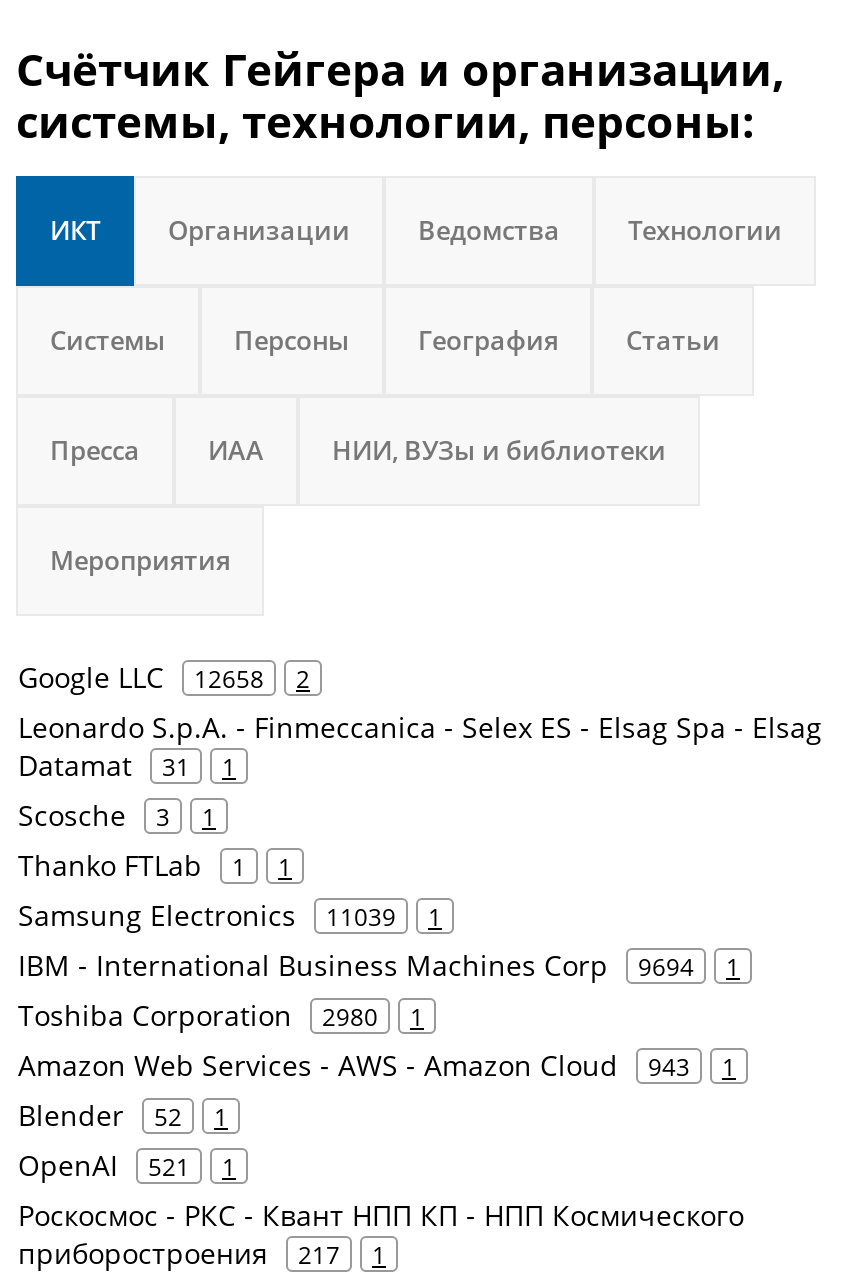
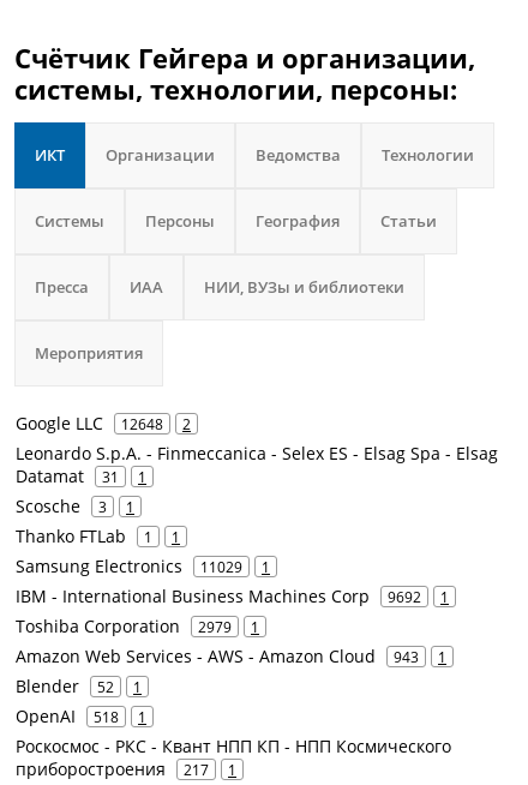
[18,658,310,696] Google LLC 12658 2 -> [16,412,191,435] Google LLC 12648 2
[18,896,442,934] Samsung Electronics 11039 1 -> [16,555,270,577] Samsung Electronics 11029 1
[18,946,740,984] IBM - International Business Machines Corp 9694 1 -> [16,585,449,607] IBM - International Business Machines Corp 9692 1
[18,996,424,1034] Toshiba Corporation 2980 1 -> [16,615,259,637] Toshiba Corporation 2979 1
[18,1146,236,1184] OpenAI 521 1 -> [16,705,146,727] OpenAI 518 1

